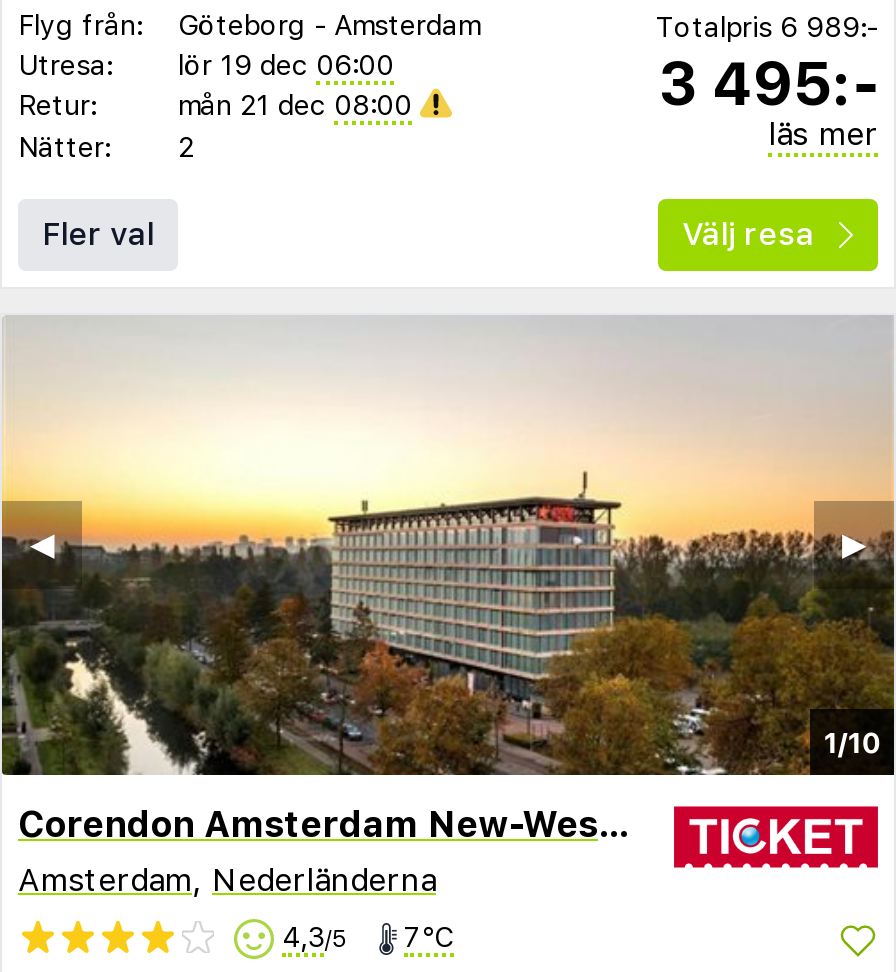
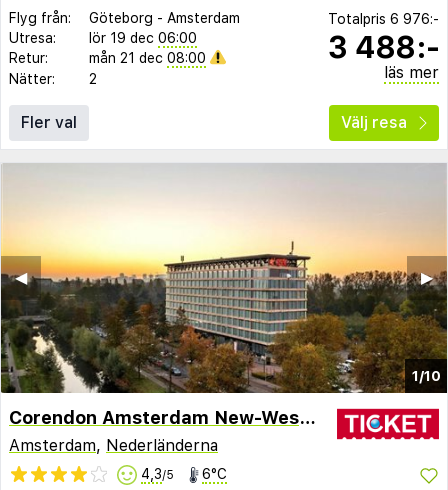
[656,12,878,44] Totalpris 6 989:- -> [328,11,439,27] Totalpris 6 976:-
[658,48,878,120] 3 495:- -> [328,29,439,65] 3 488:-
[282,921,454,953] 4,3/5 7°C -> [141,466,227,482] 4,3/5 6°C

